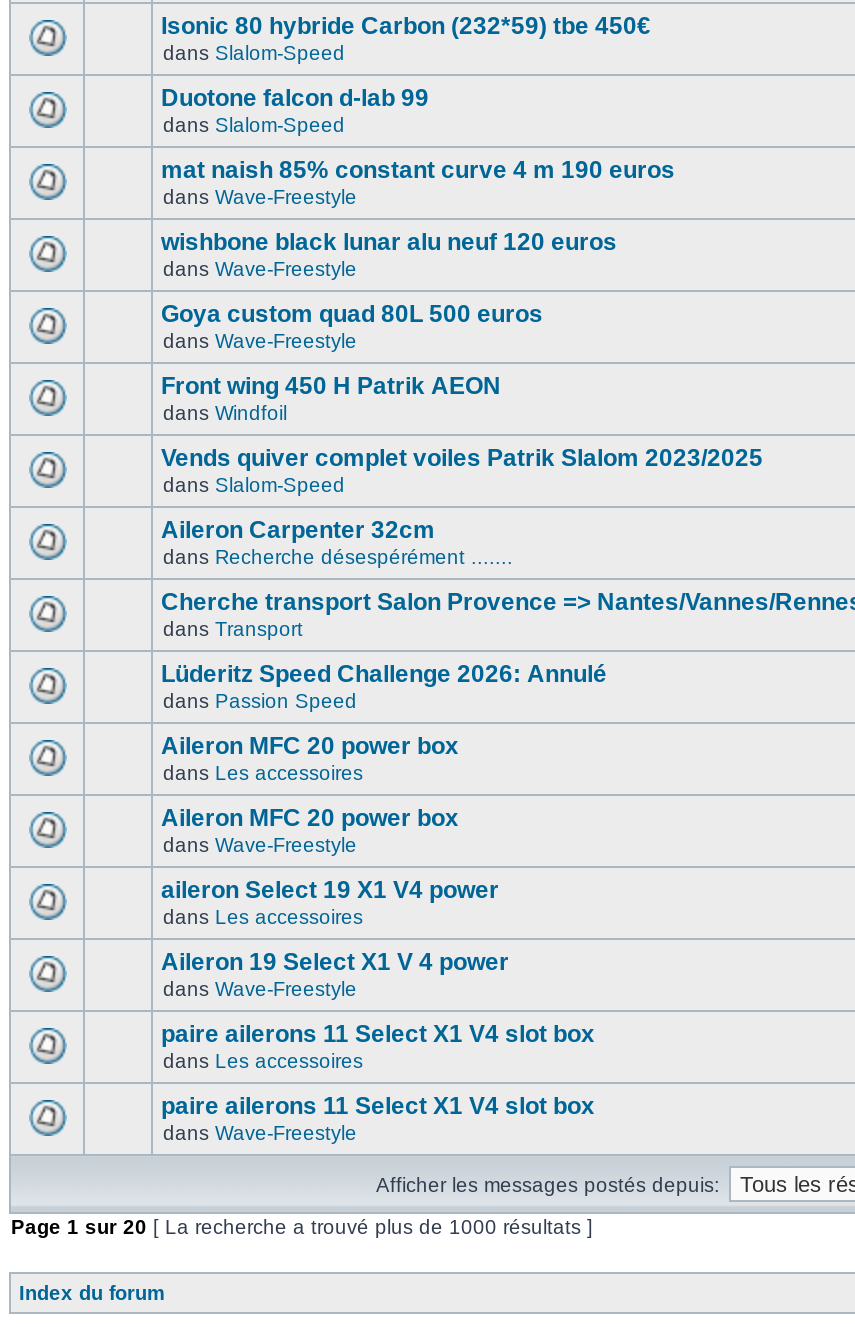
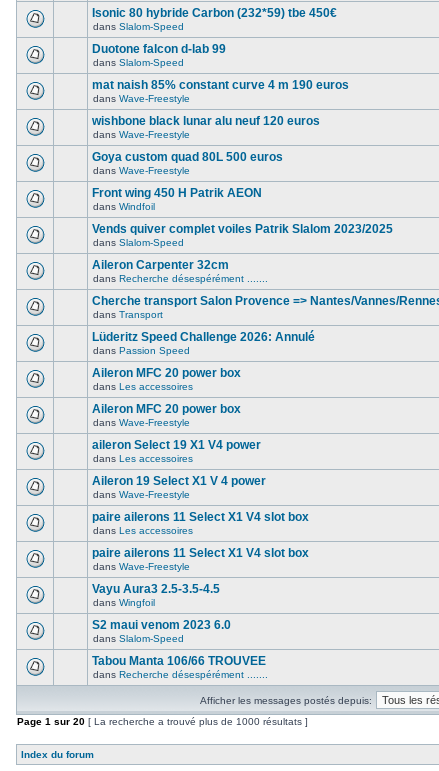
none -> [92,582,268,680] Vayu Aura3 2.5-3.5-4.5 | dans Wingfoil | S2 maui venom 2023 6.0 | dans Slalom-Speed | Tabou Manta 106/66 TROUVEE | dans Recherche désespérément .......

